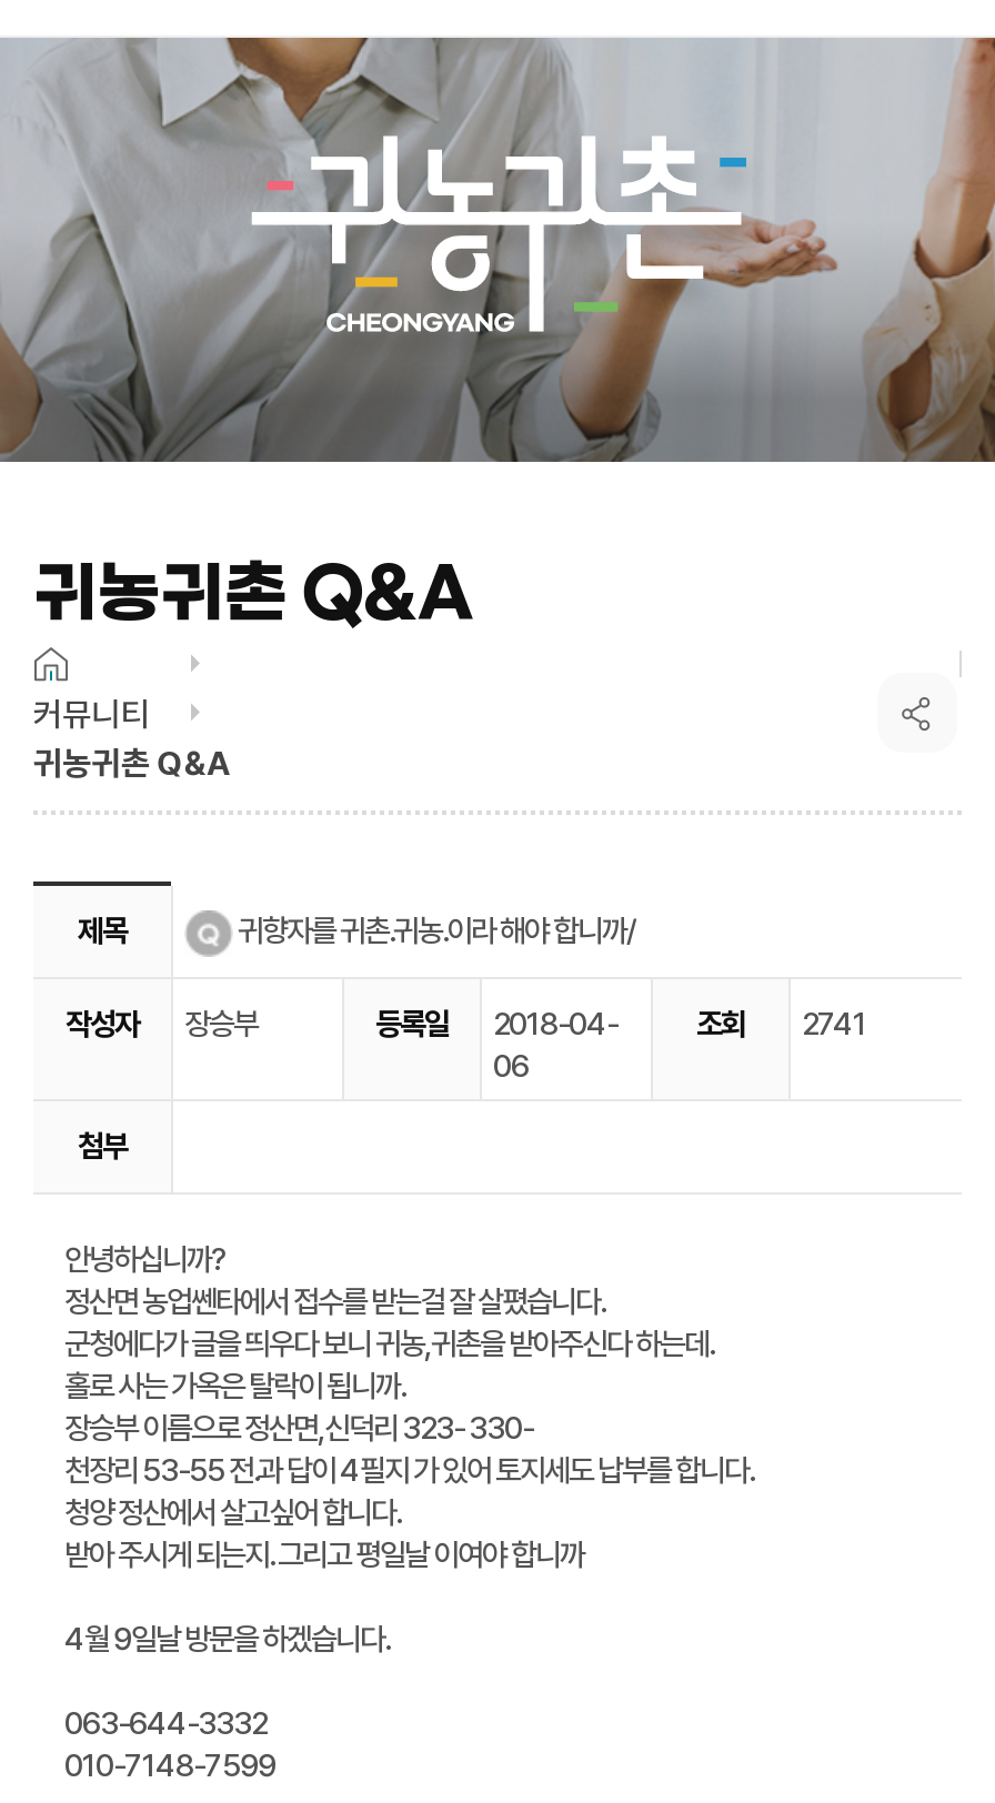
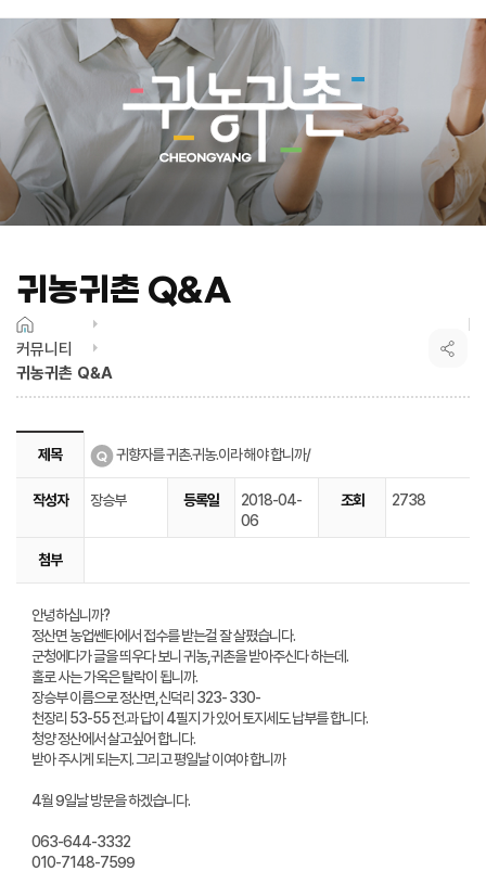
[696,1006,866,1041] 조회 2741 -> [340,491,425,509] 조회 2738

